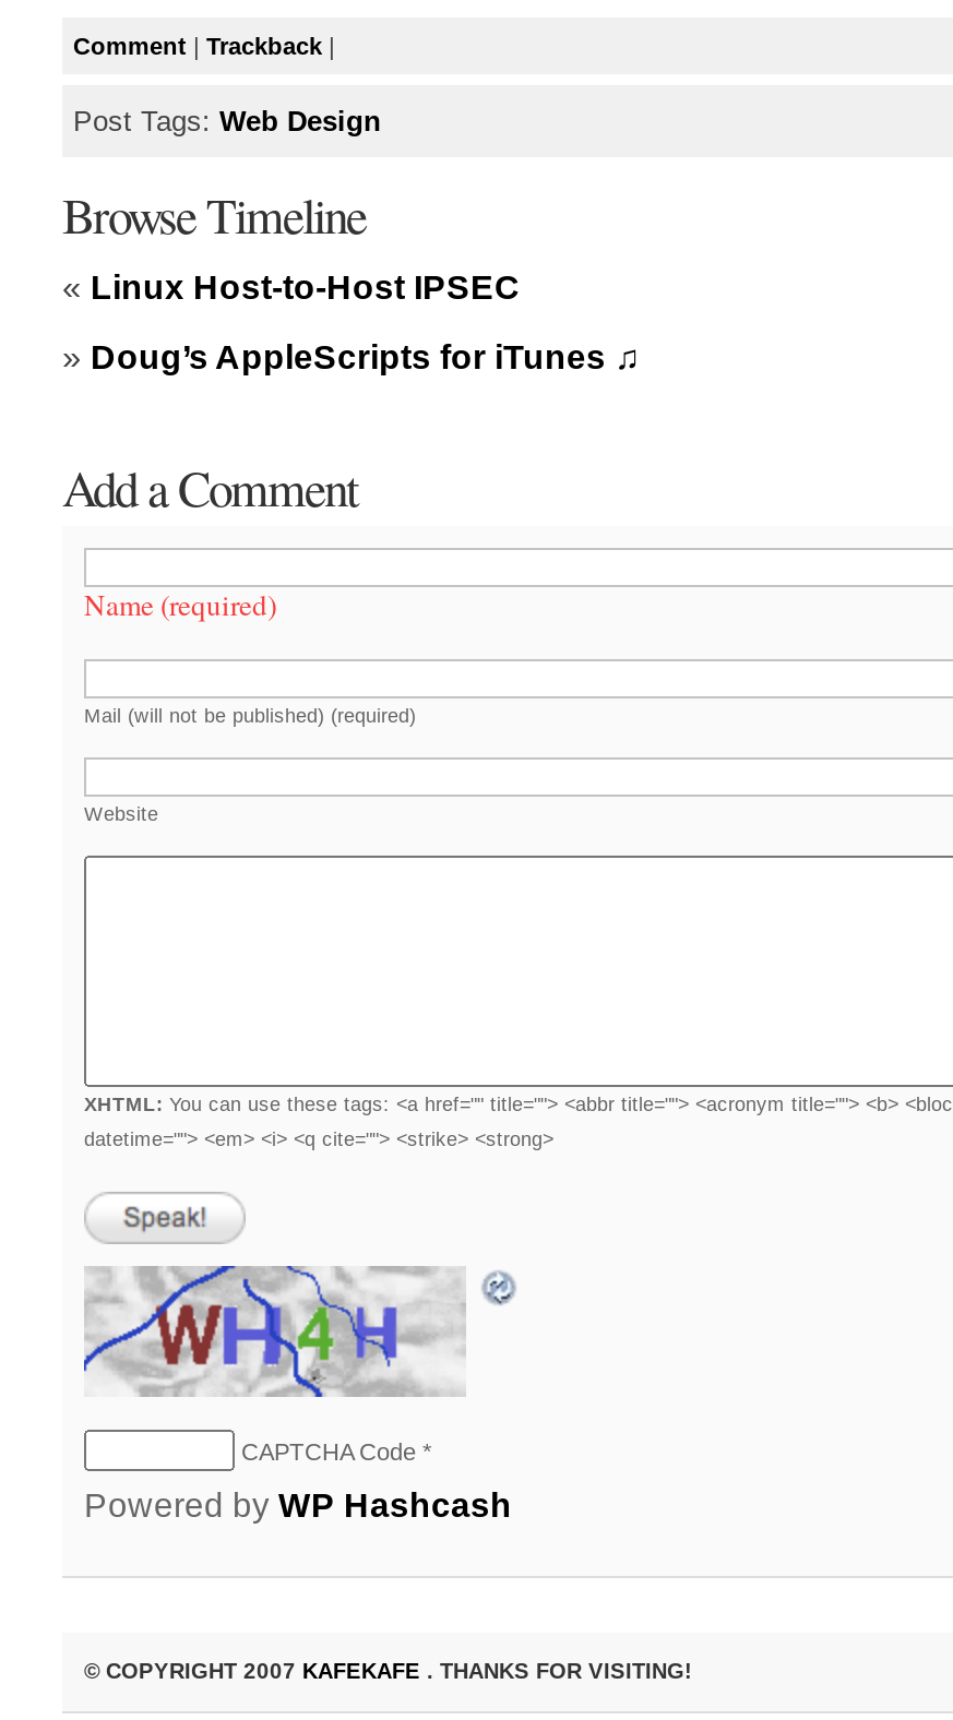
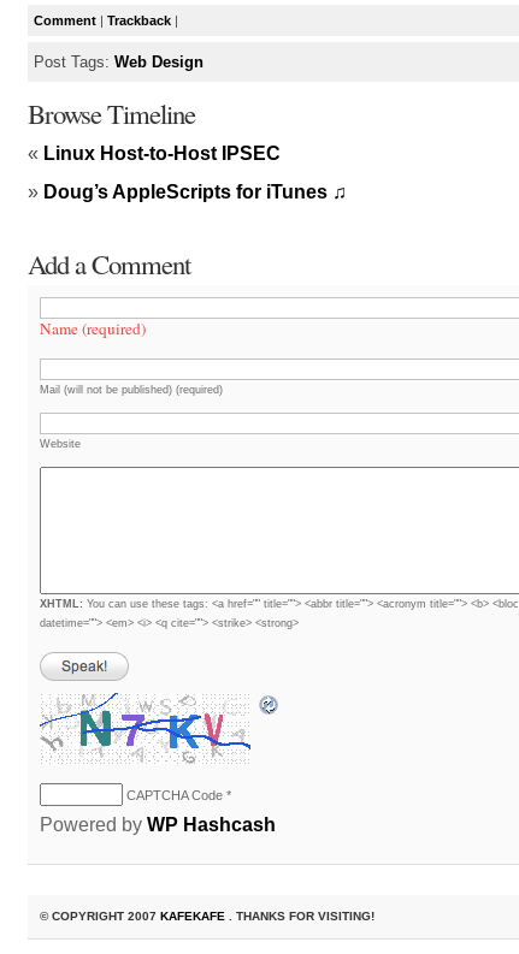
[82,1264,466,1399] [image] -> [39,693,252,765] [image]

